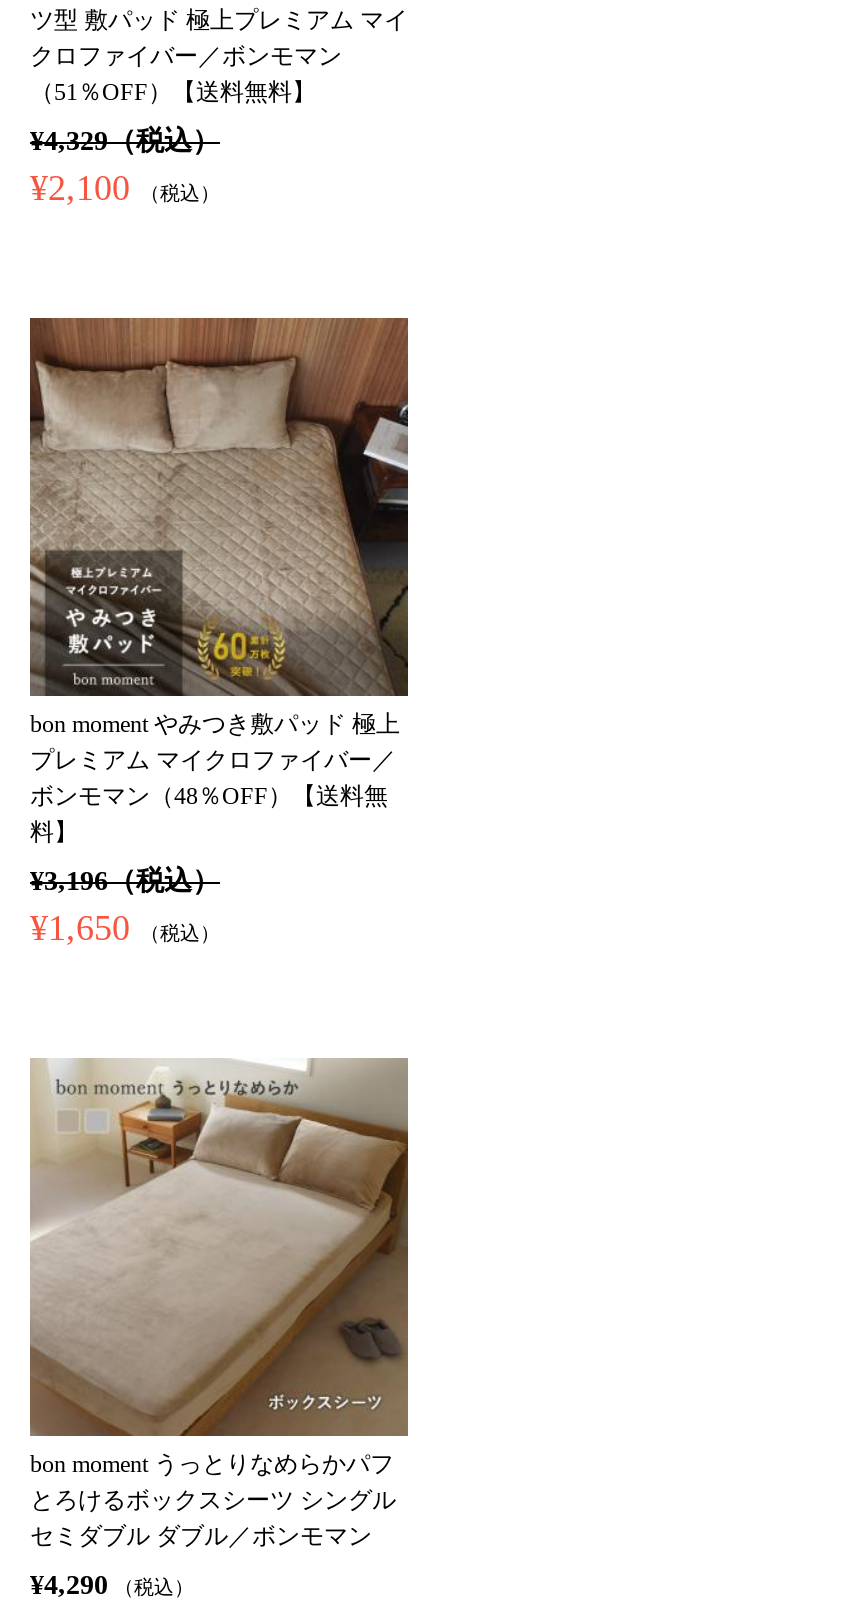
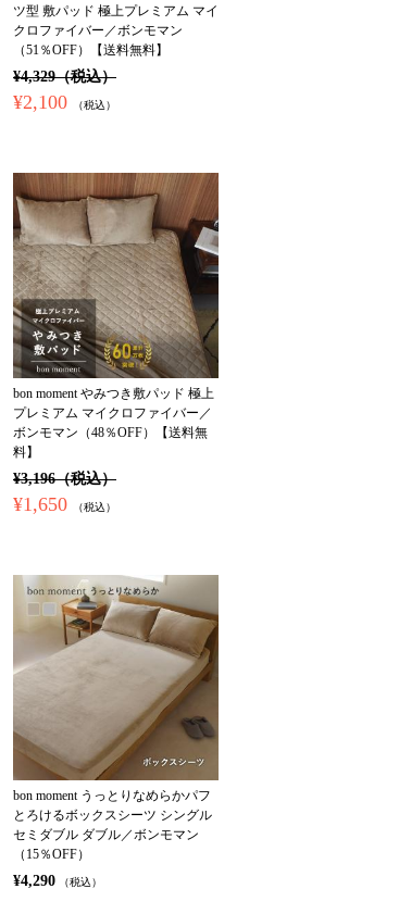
none -> [13,846,90,862] （15％OFF）

